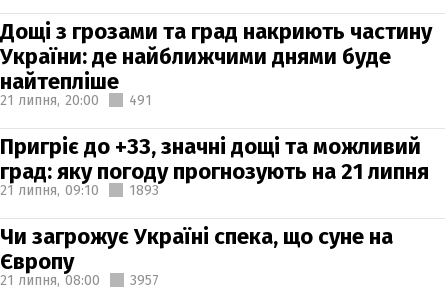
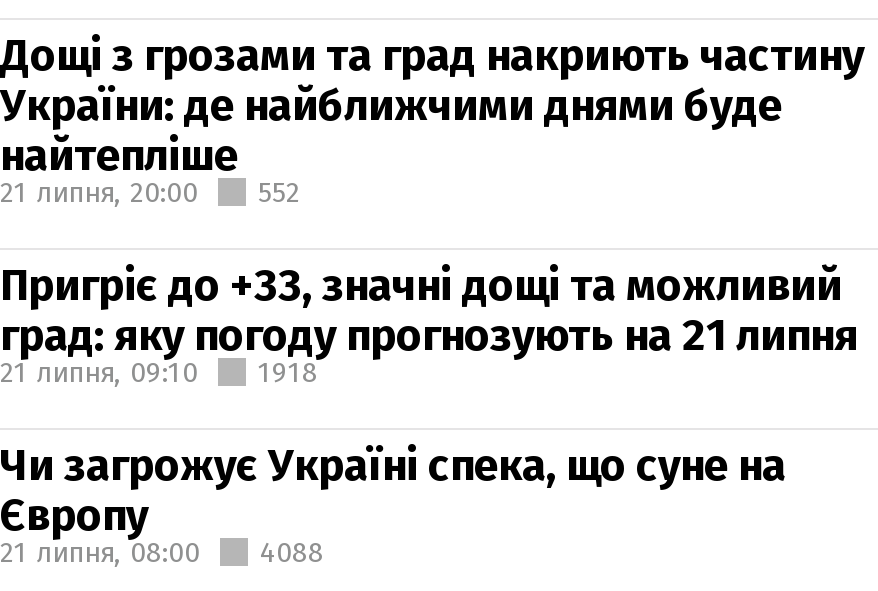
[0,91,152,108] 21 липня, 20:00 491 -> [0,175,300,209] 21 липня, 20:00 552
[129,181,159,198] 1893 -> [258,355,318,389] 1918
[0,271,159,288] 21 липня, 08:00 3957 -> [0,535,324,569] 21 липня, 08:00 4088

